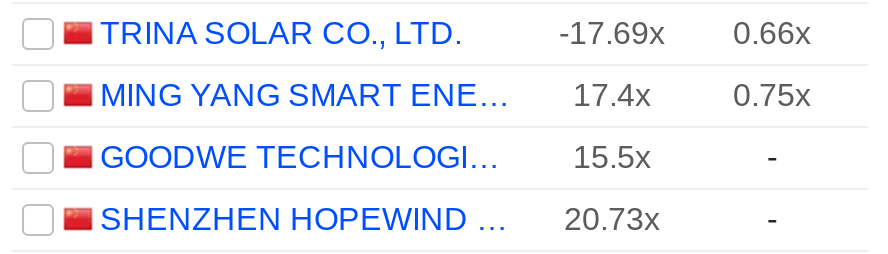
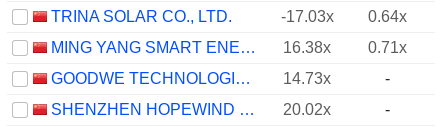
[559,16,811,50] -17.69x | 0.66x -> [280,8,406,25] -17.03x | 0.64x
[573,78,811,112] 17.4x | 0.75x -> [283,39,406,56] 16.38x | 0.71x
[573,140,651,174] 15.5x -> [283,70,331,87] 14.73x
[564,202,660,236] 20.73x -> [283,101,331,118] 20.02x

